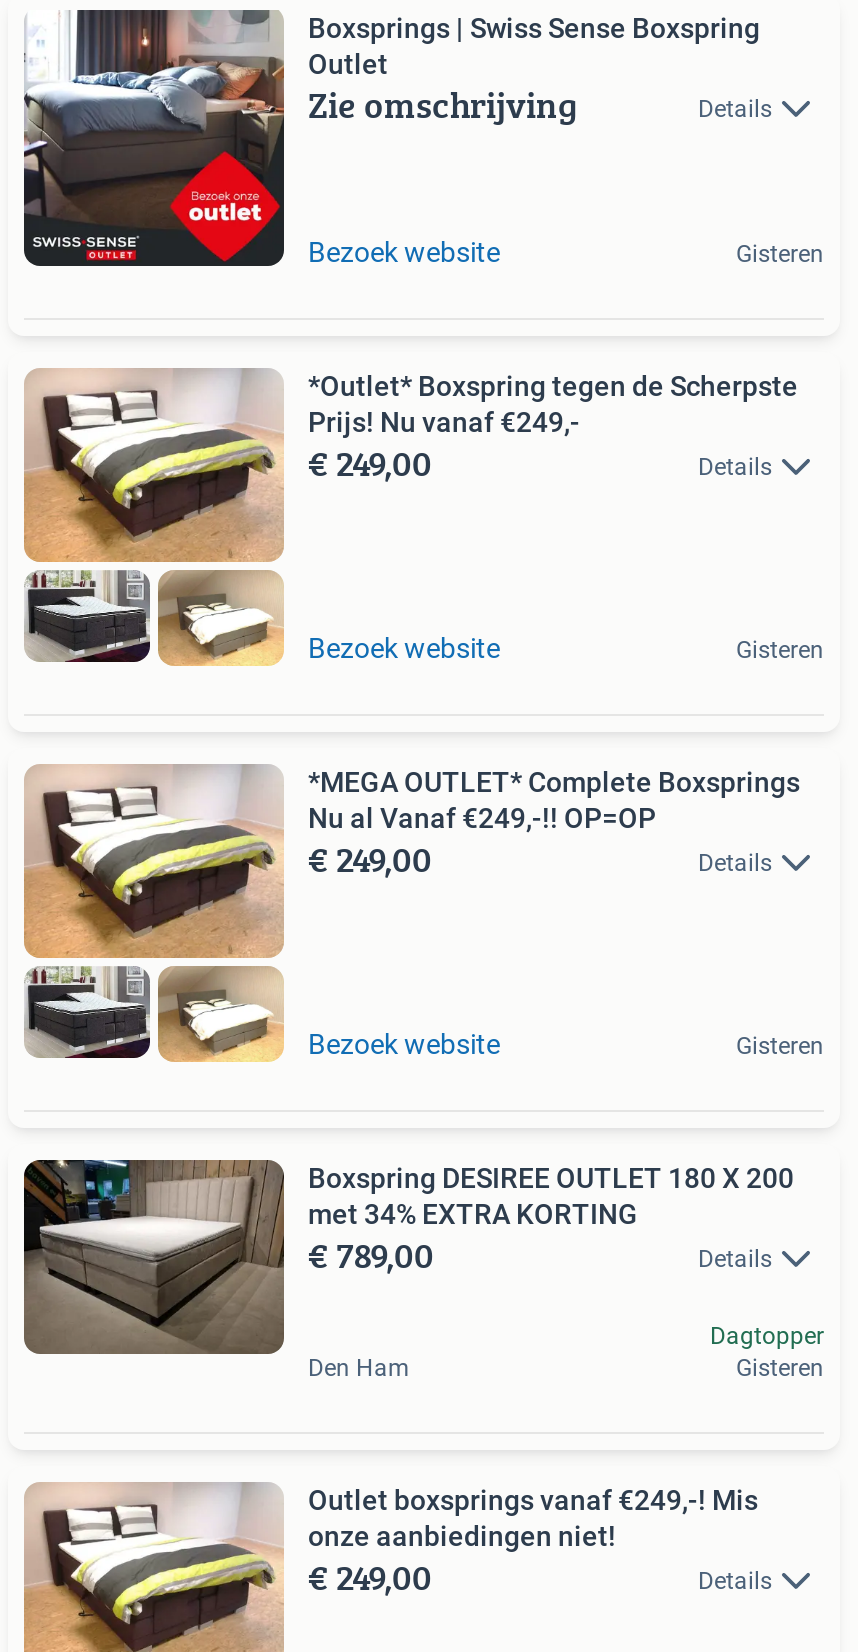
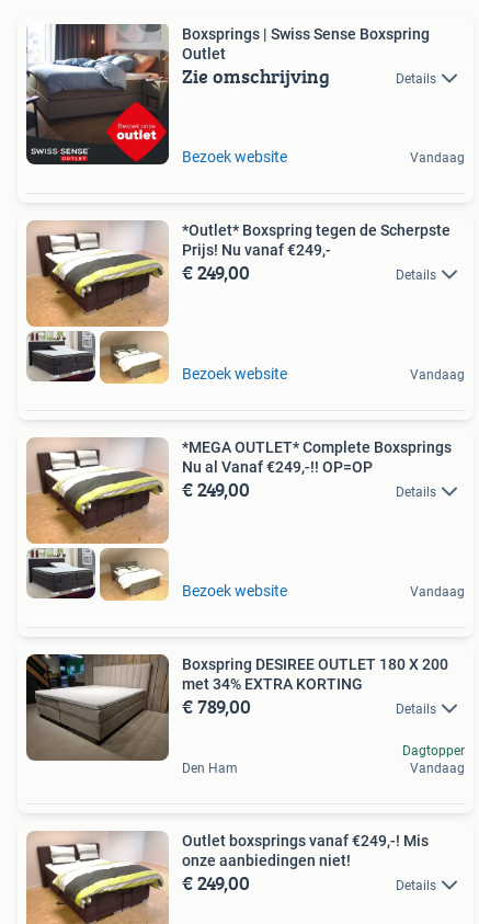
[736,239,824,267] Gisteren -> [410,150,465,165] Vandaag
[736,636,824,664] Gisteren -> [410,367,465,382] Vandaag
[736,1032,824,1060] Gisteren -> [410,584,465,599] Vandaag
[736,1354,824,1382] Gisteren -> [410,761,465,776] Vandaag

